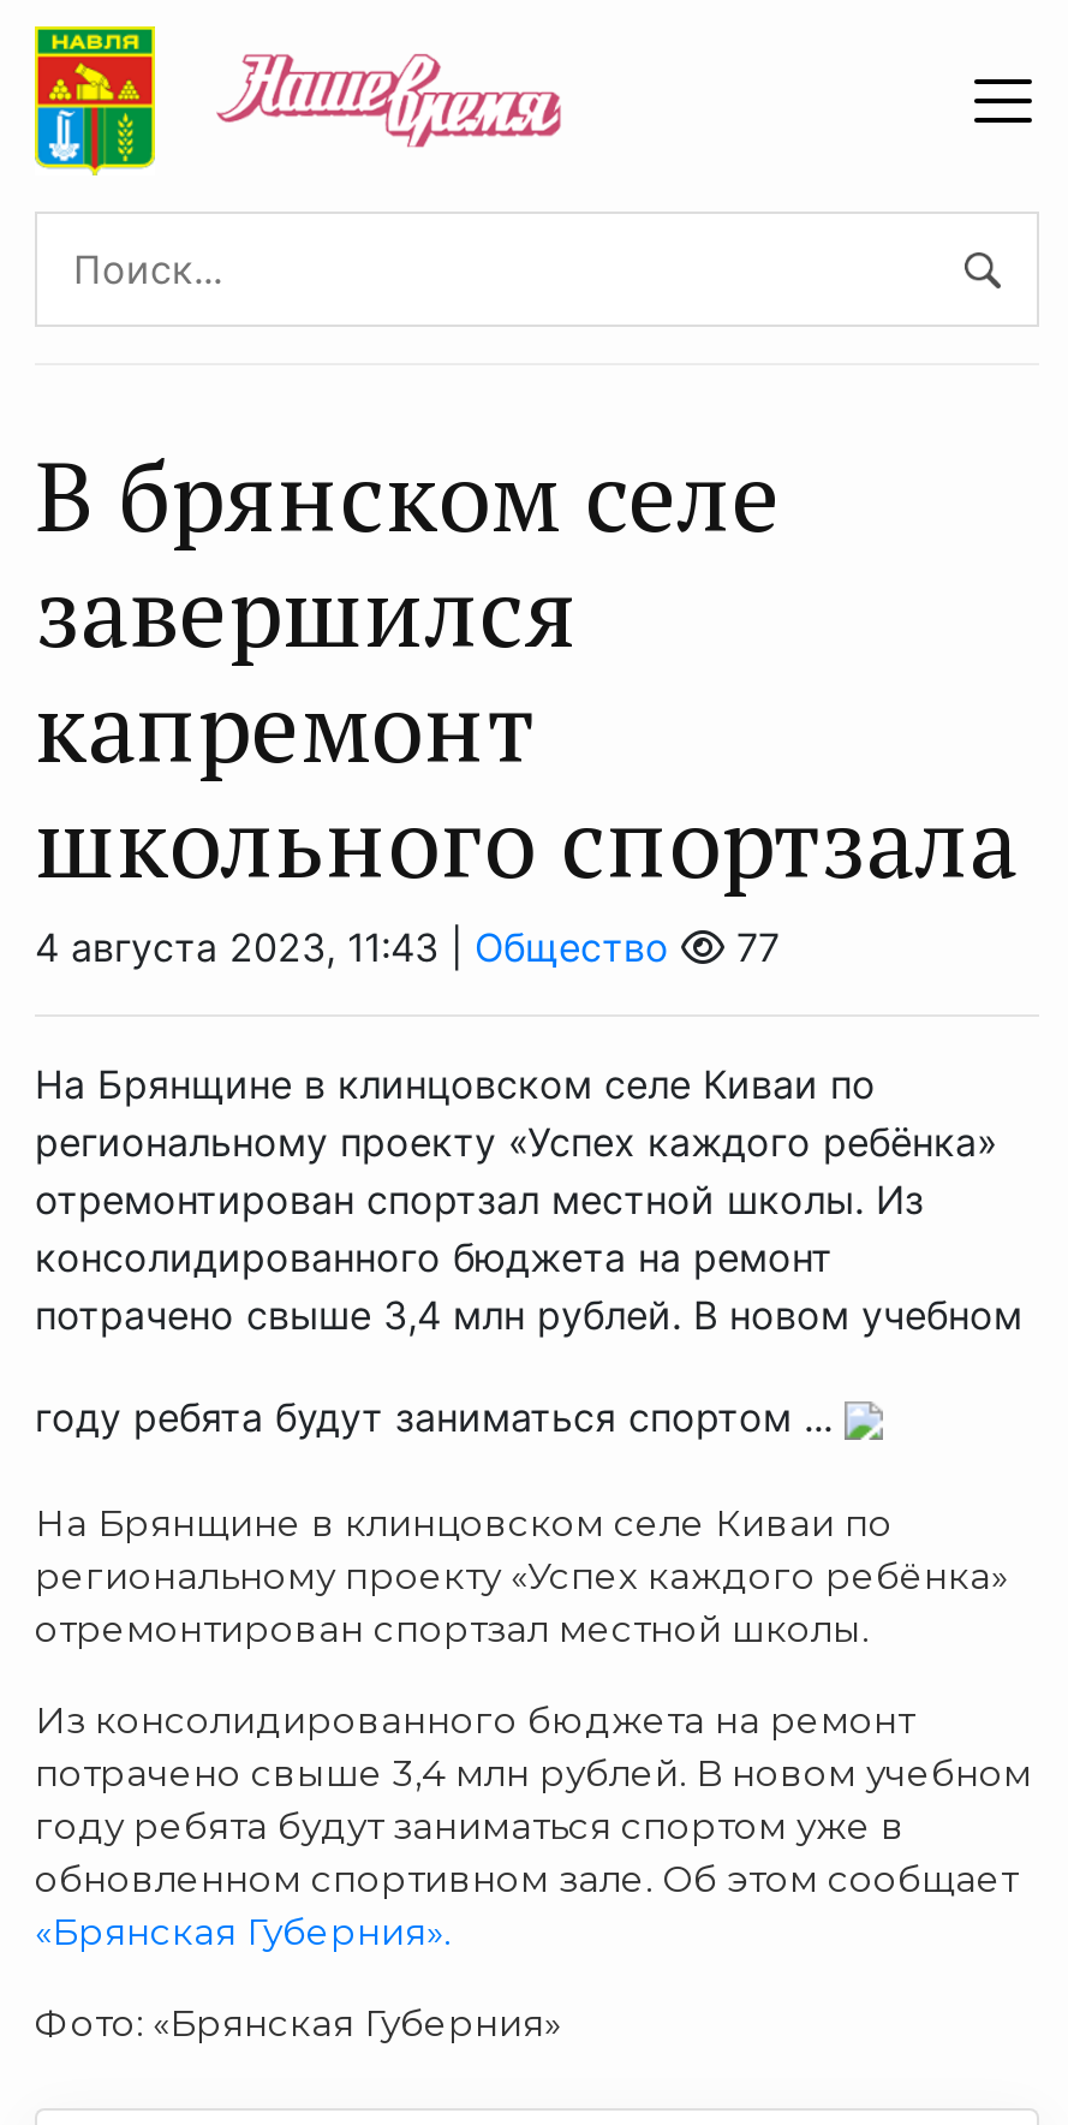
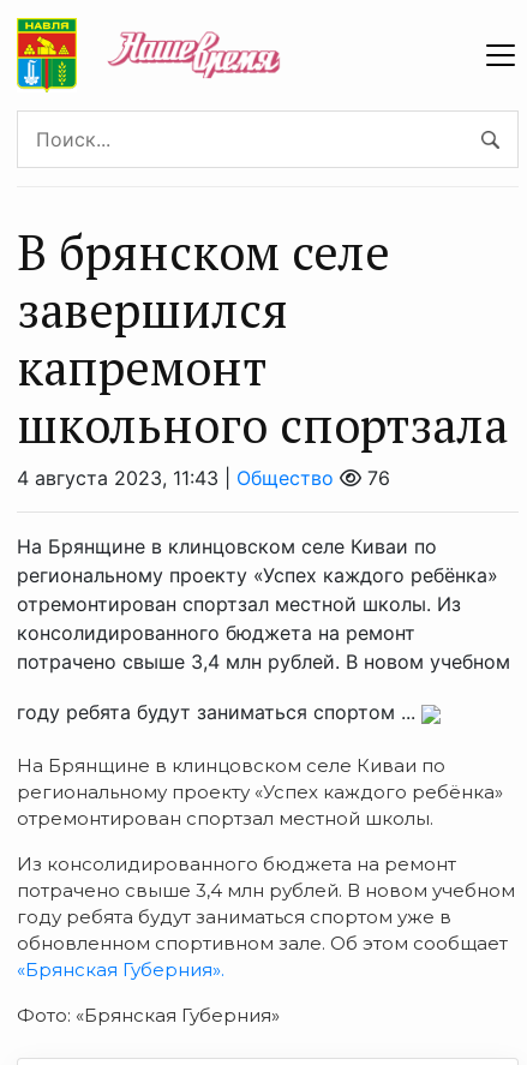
[724,923,780,971] 77 -> [361,466,390,490] 76

